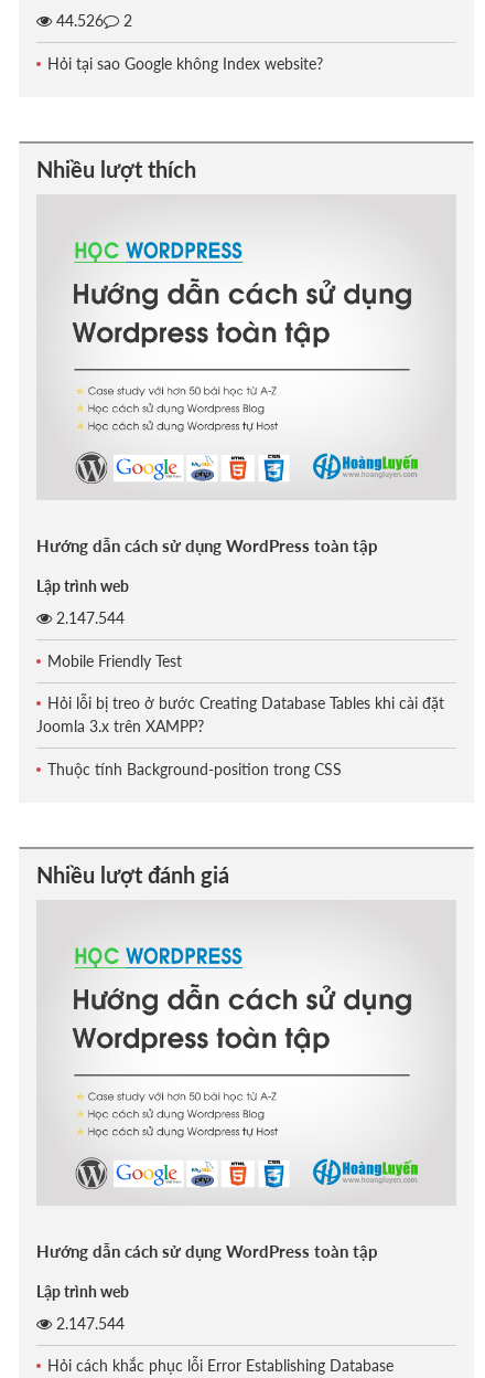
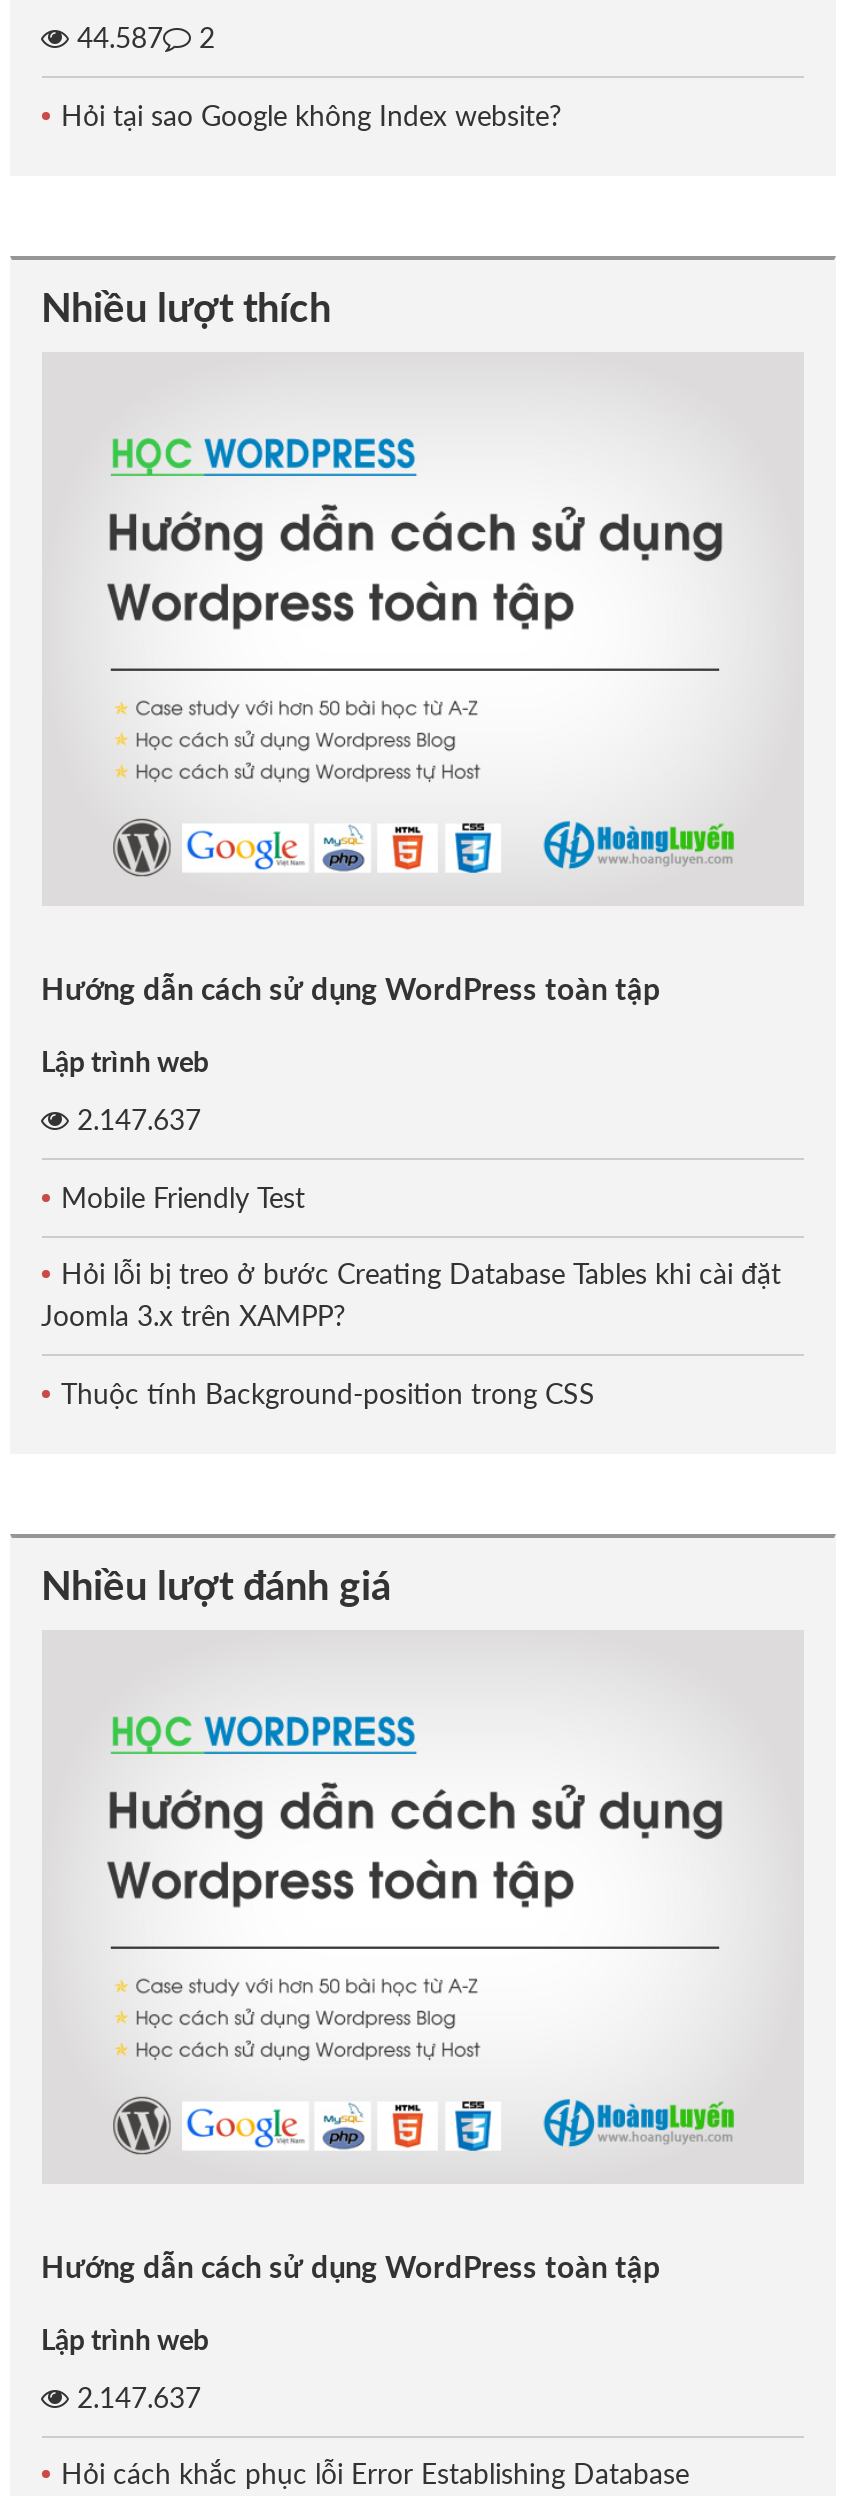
[51,11,132,30] 44.526 2 -> [69,20,215,54] 44.587 2
[51,608,124,627] 2.147.544 -> [69,1102,201,1136] 2.147.637
[51,1314,124,1333] 2.147.544 -> [69,2380,201,2414] 2.147.637

